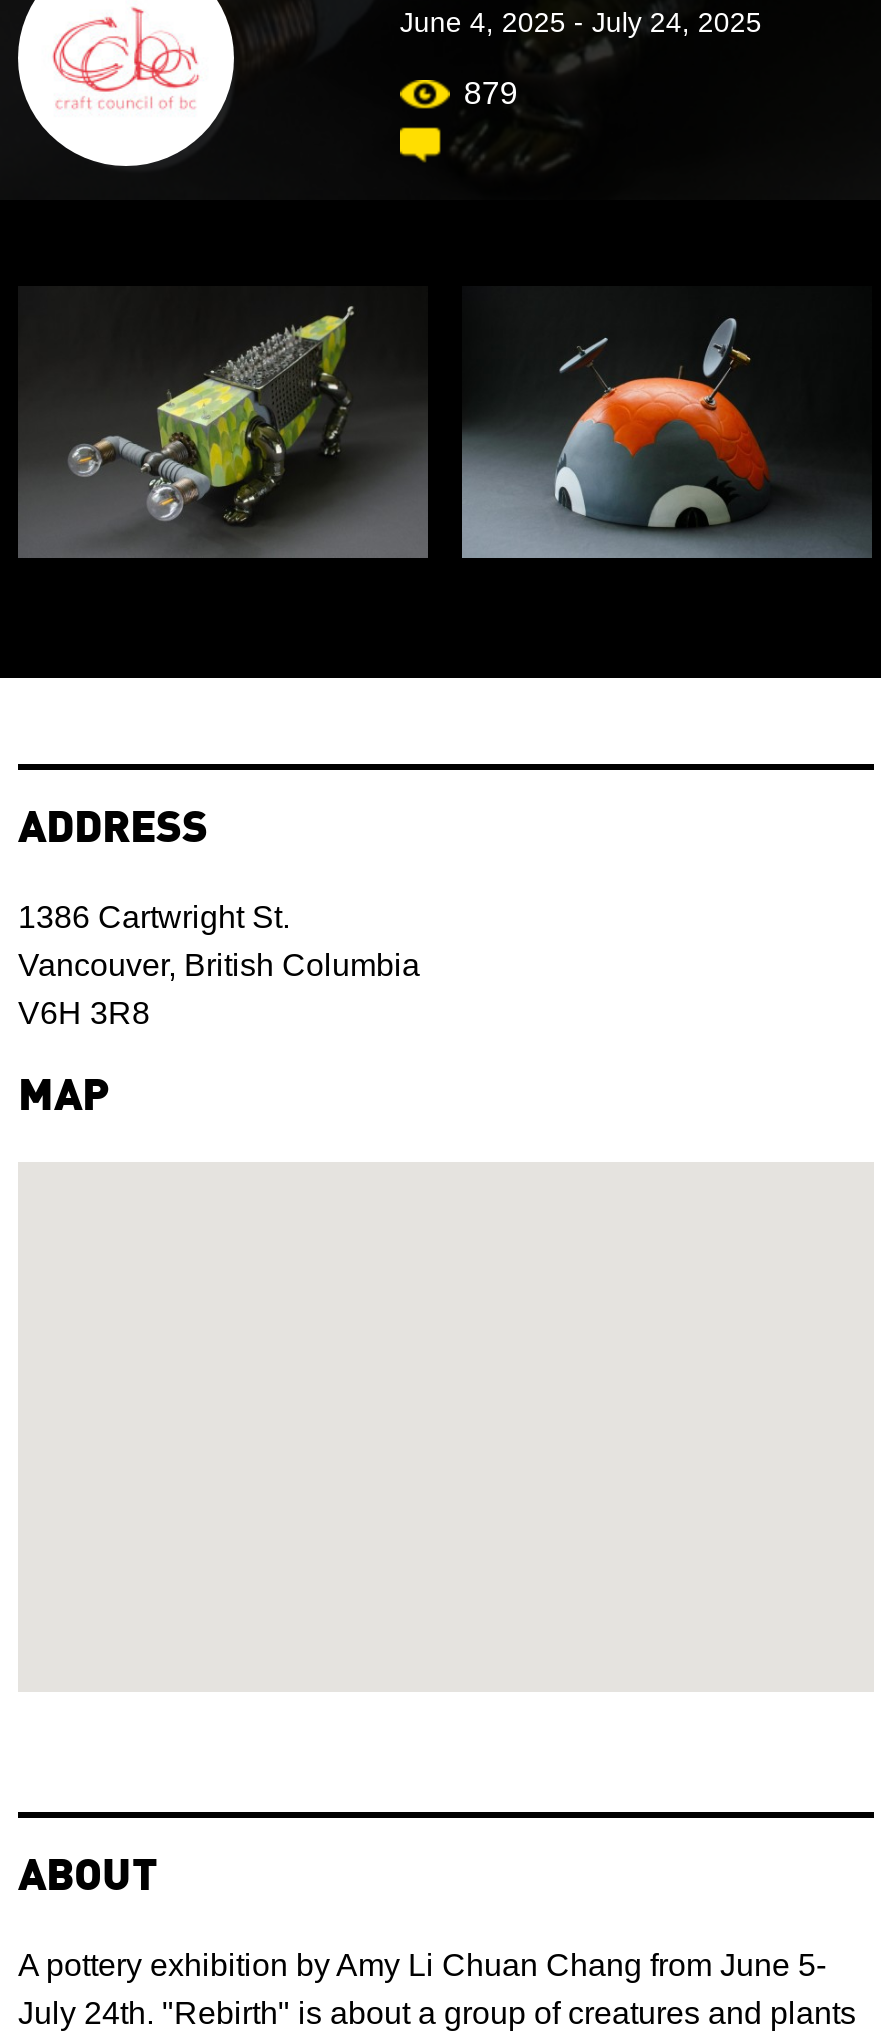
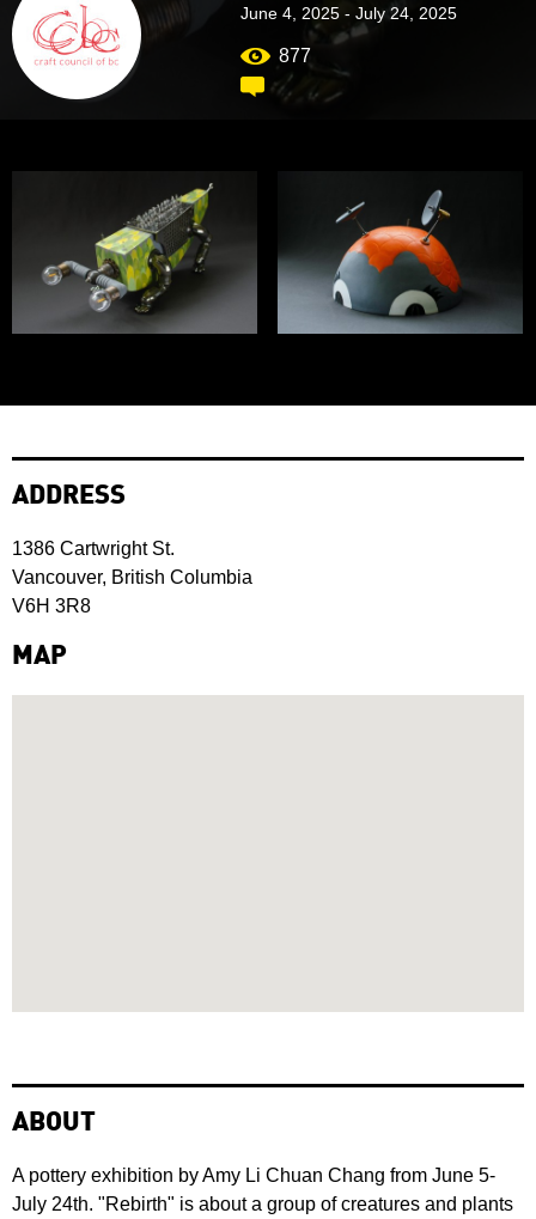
[464,76,518,110] 879 -> [279,45,311,66] 877

